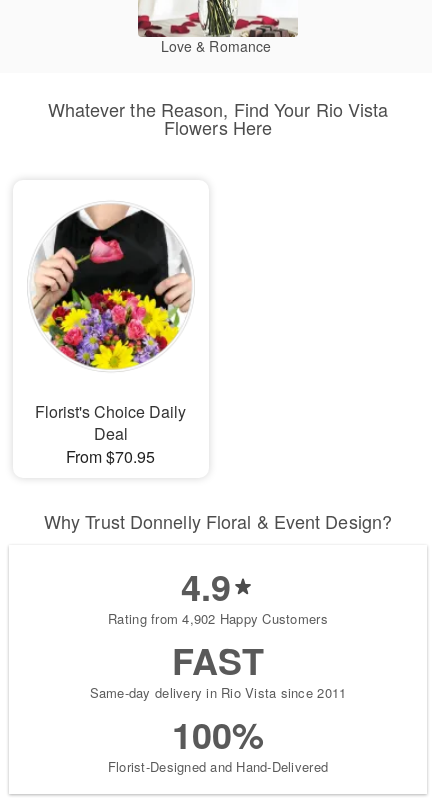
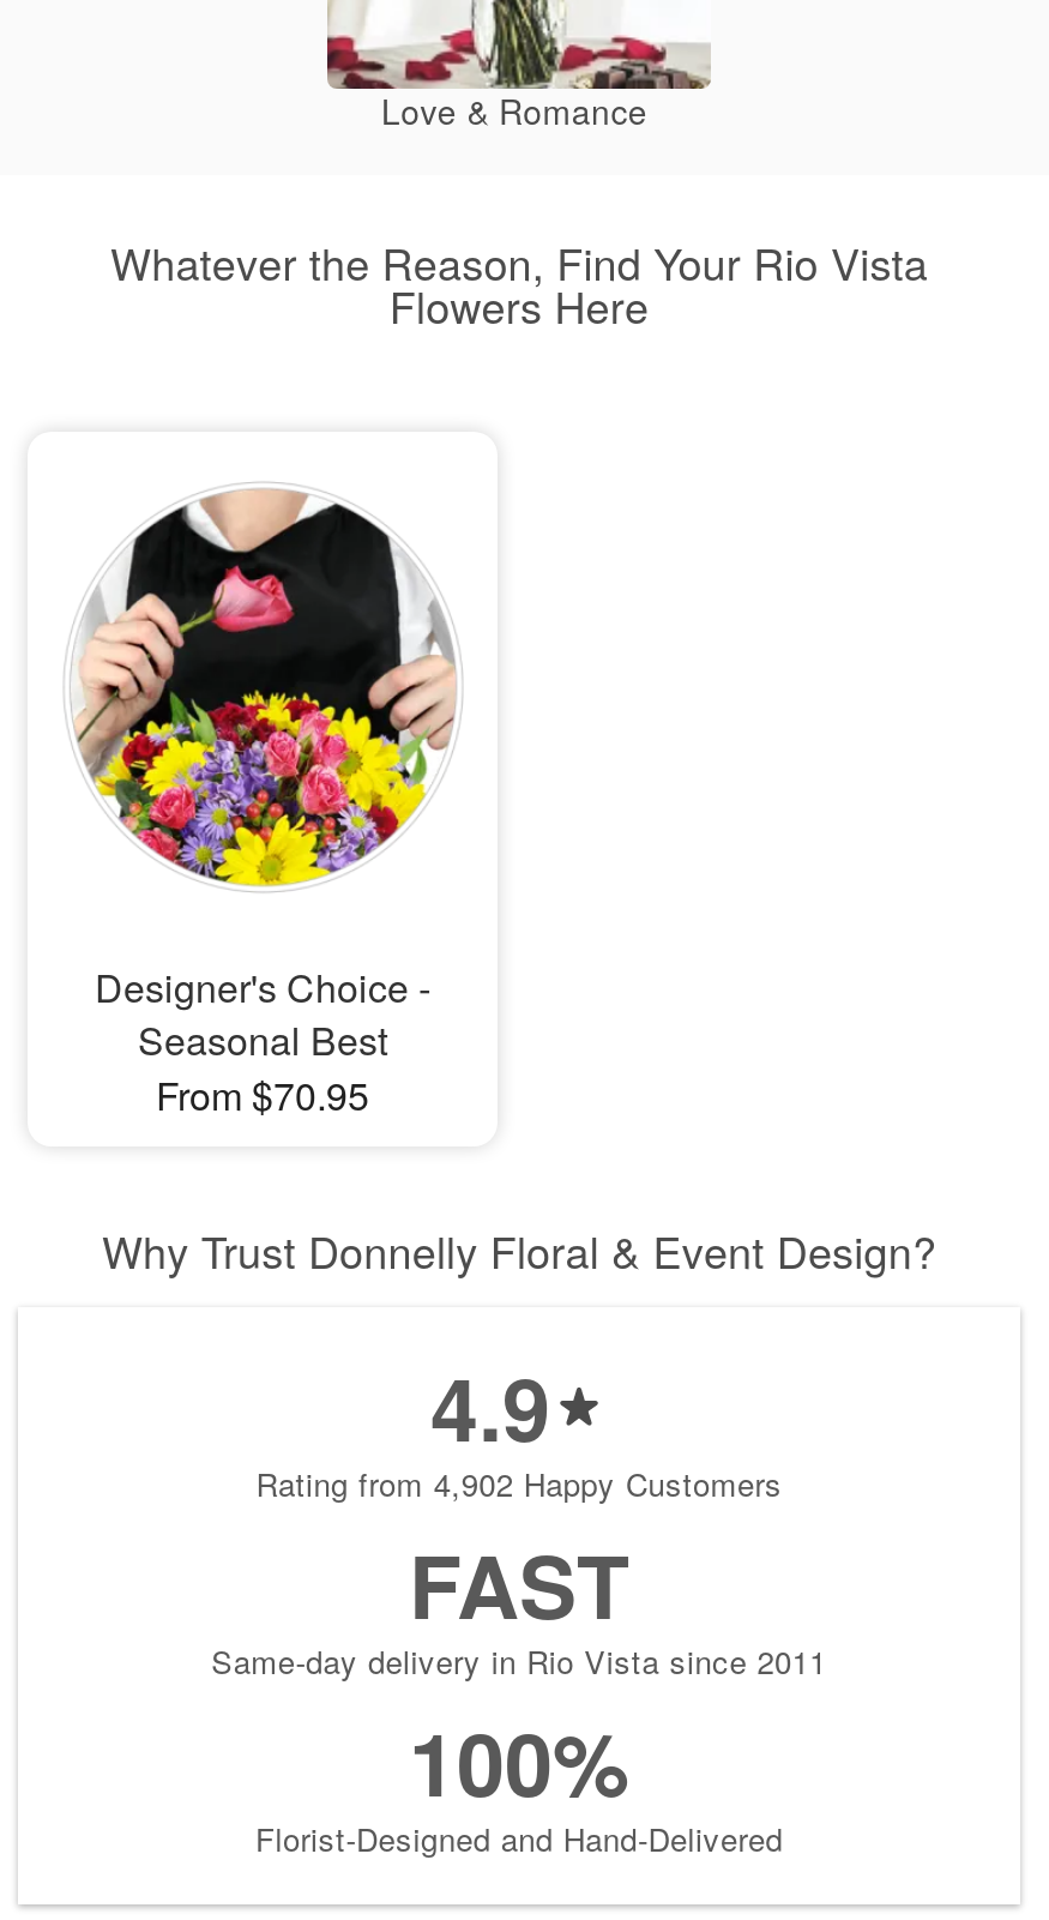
[35,400,186,445] Florist's Choice Daily | Deal -> [95,959,430,1067] Designer's Choice - | Seasonal Best

